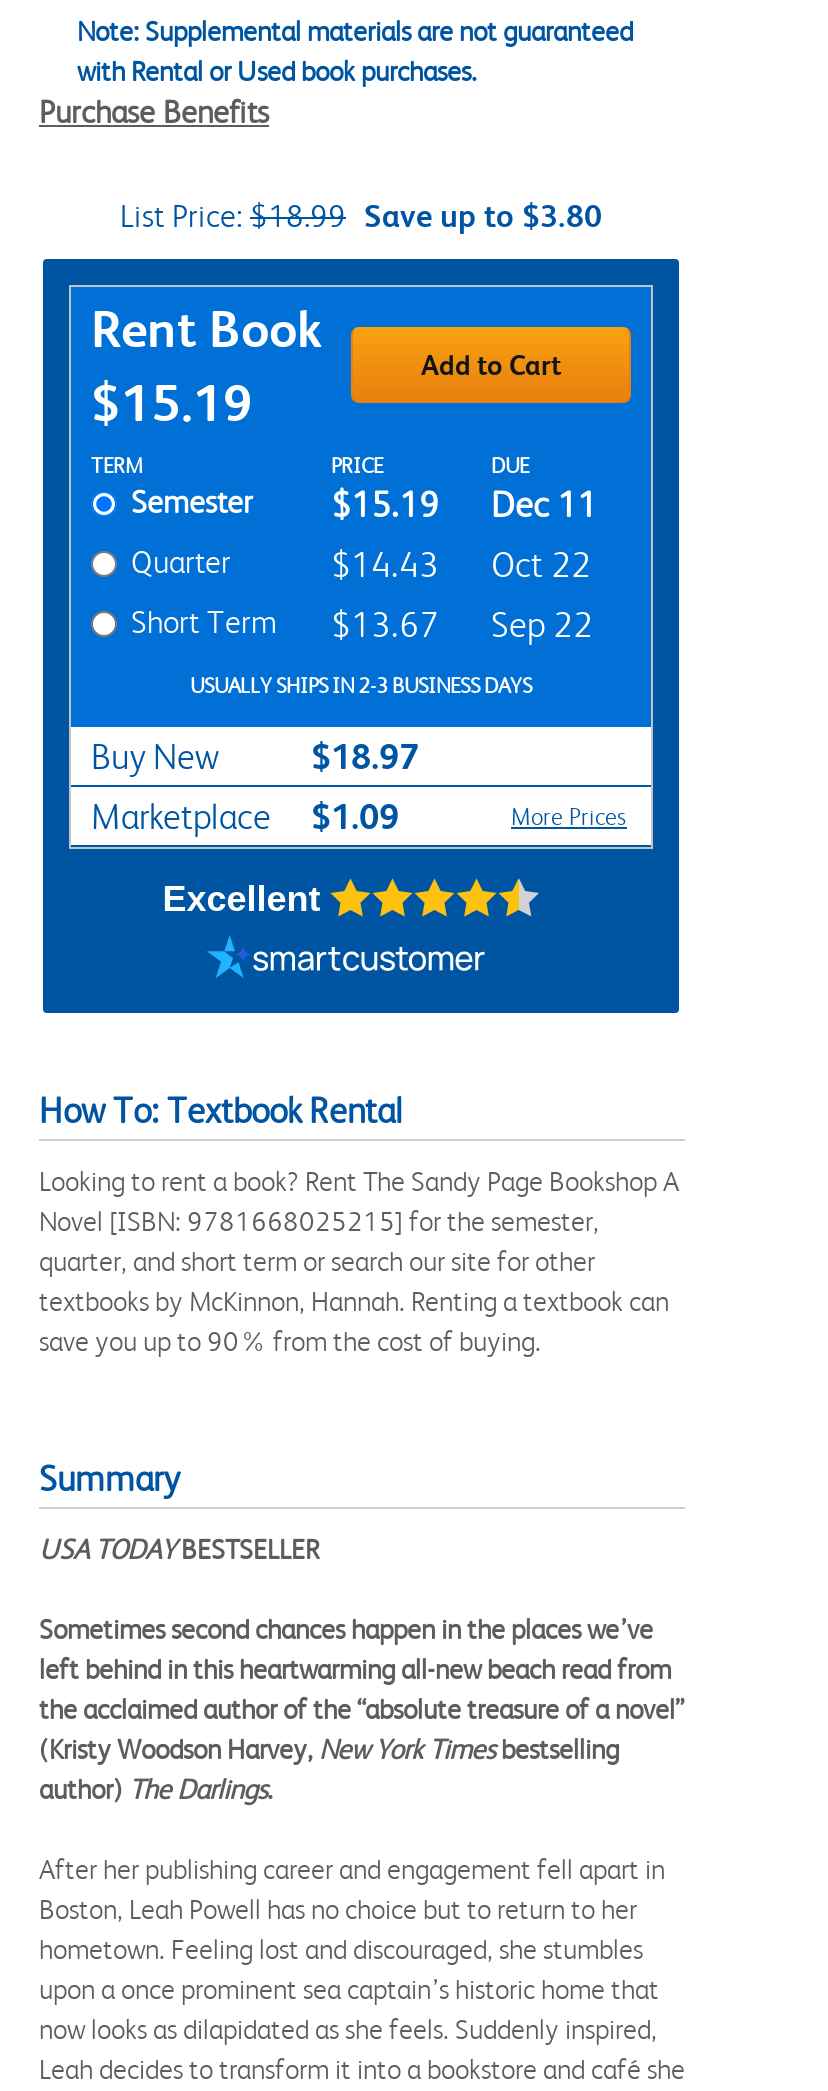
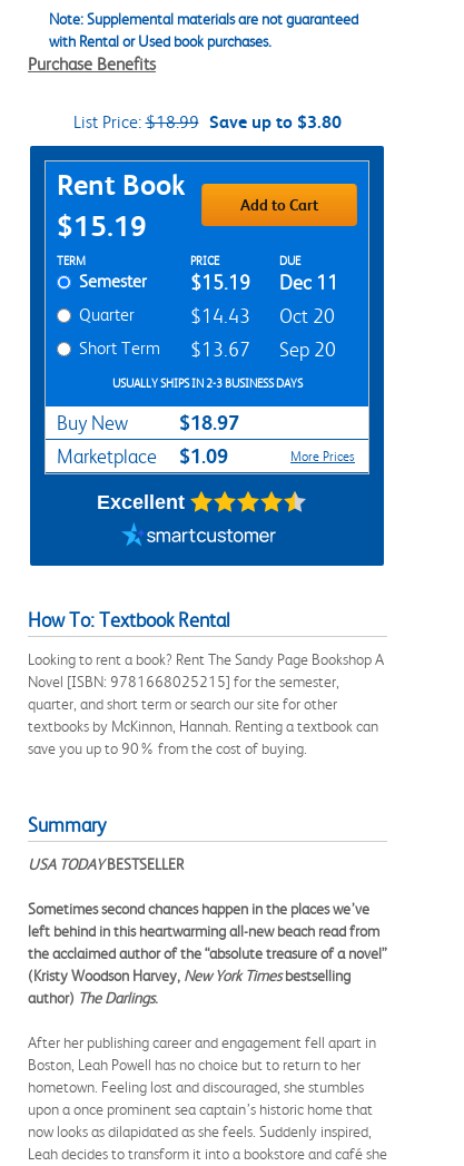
[331,545,591,585] $14.43 Oct 22 -> [190,305,335,327] $14.43 Oct 20
[131,603,593,645] Short Term $13.67 Sep 22 -> [79,337,336,361] Short Term $13.67 Sep 20

